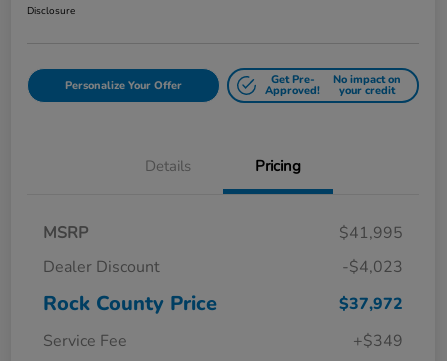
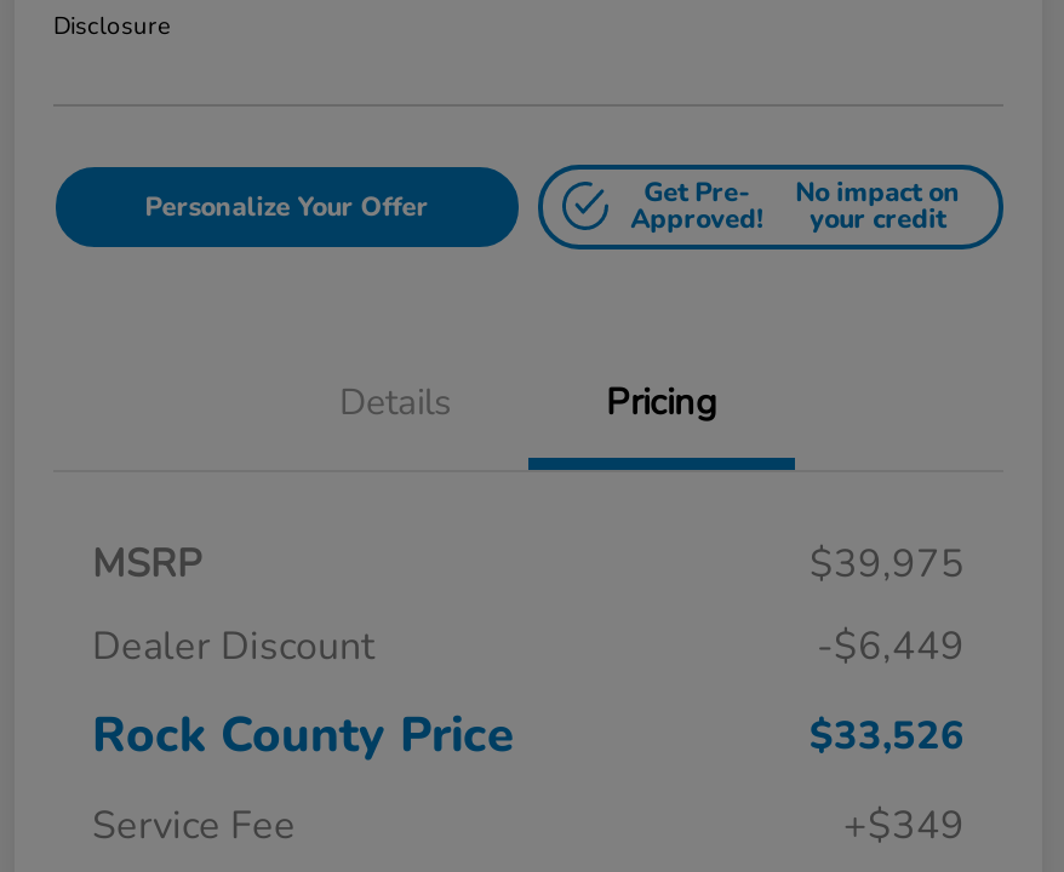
[339,222,403,244] $41,995 -> [810,537,965,591] $39,975
[342,256,403,278] -$4,023 -> [817,620,965,673] -$6,449
[339,293,403,315] $37,972 -> [810,709,965,763] $33,526

